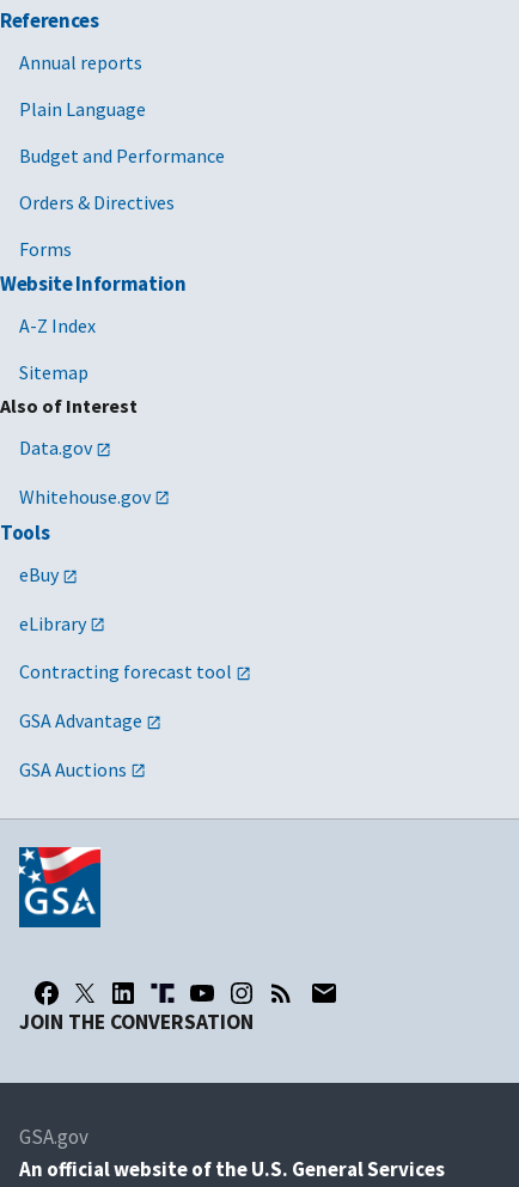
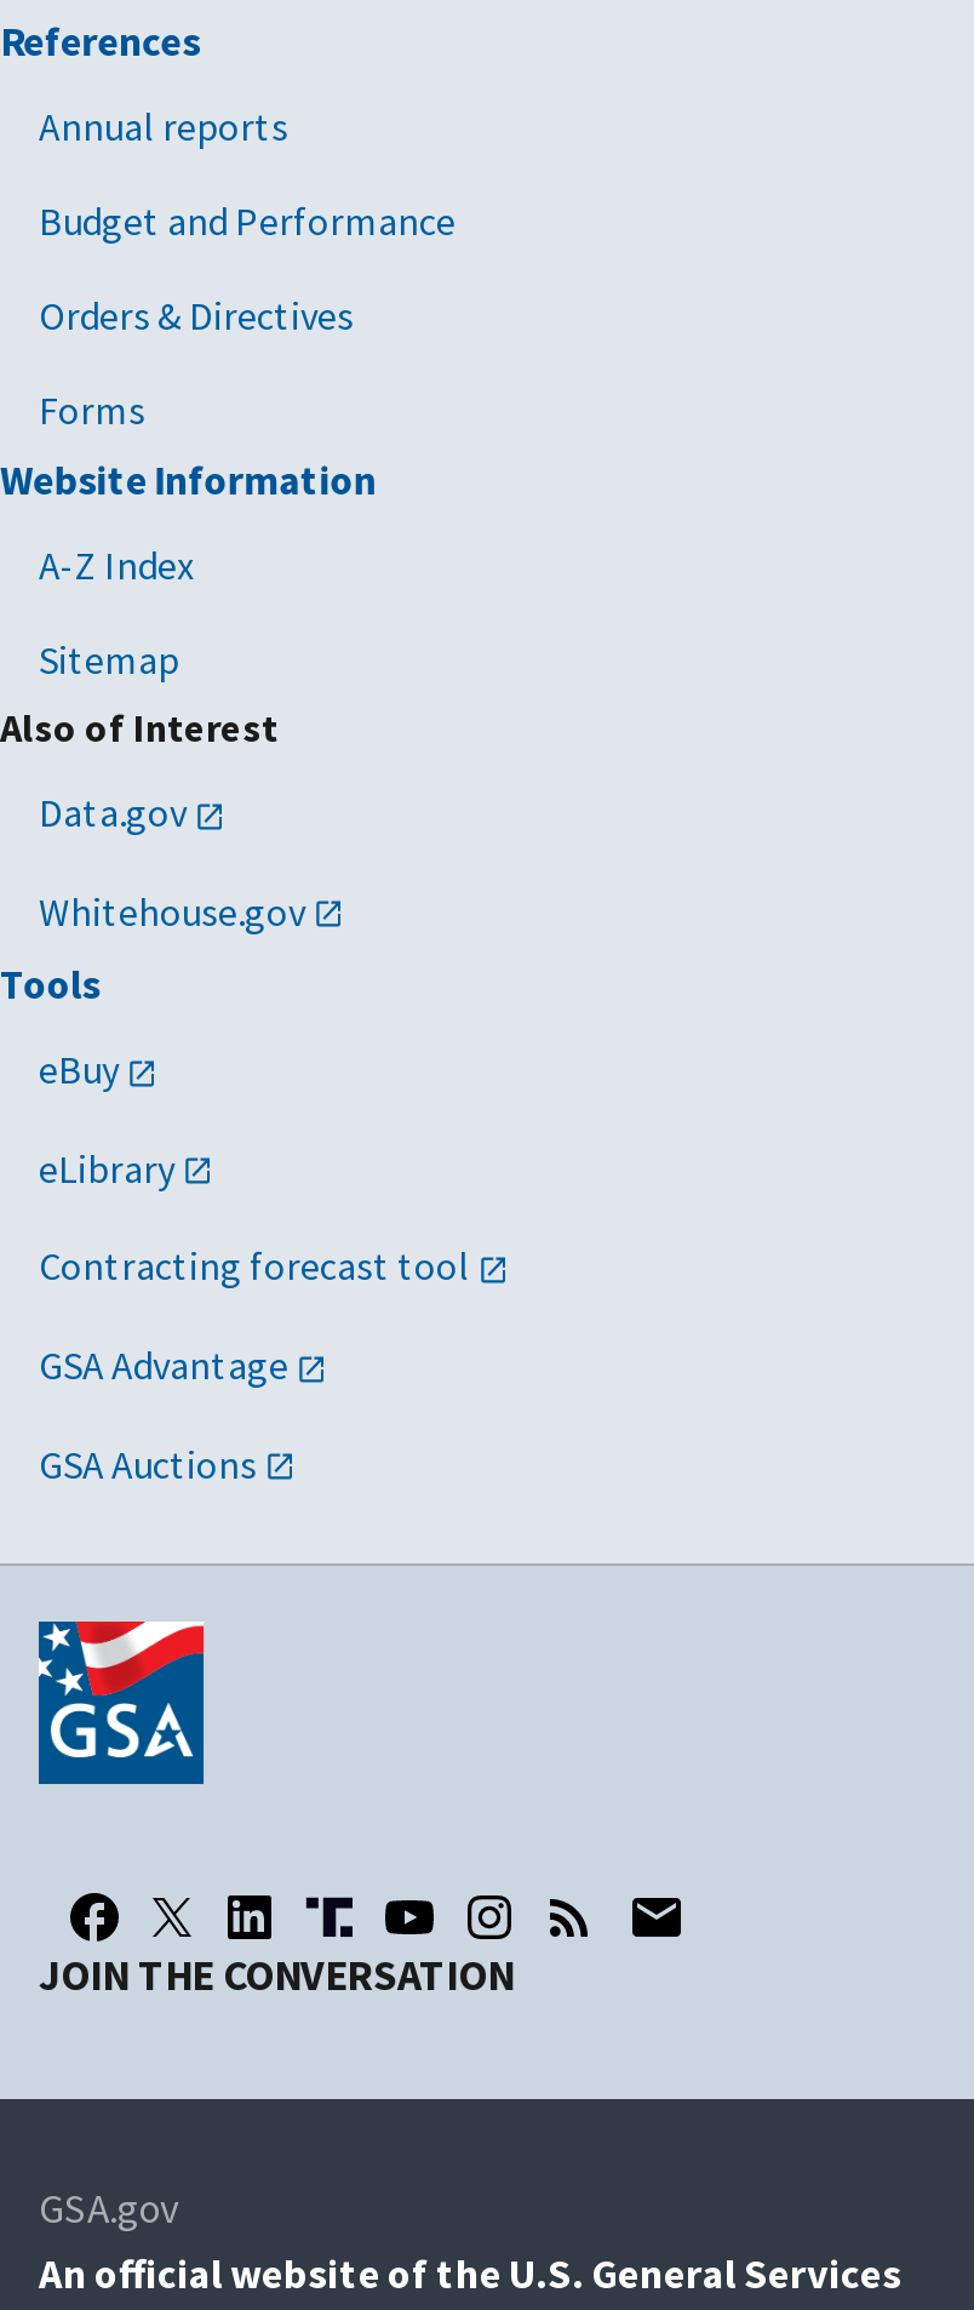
[19,97,146,121] Plain Language -> none

